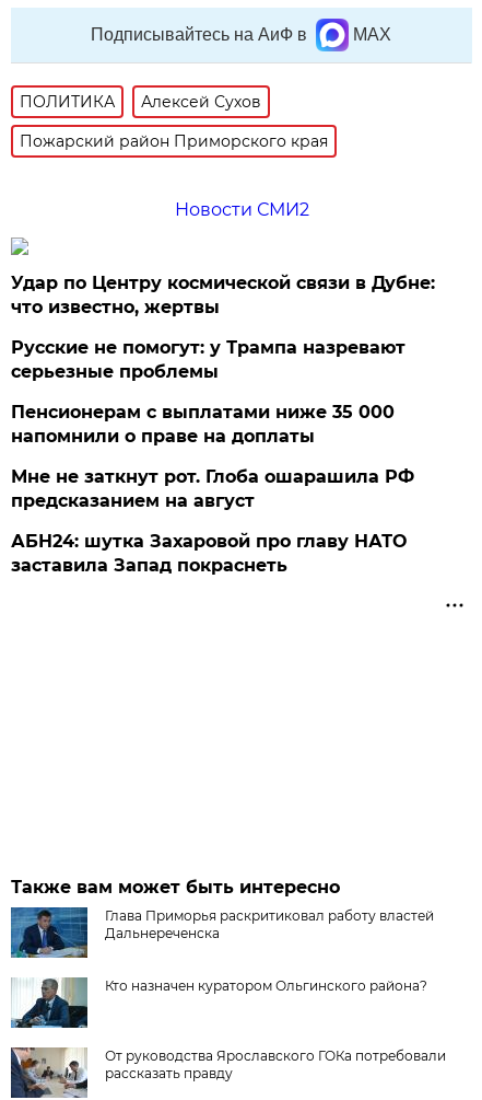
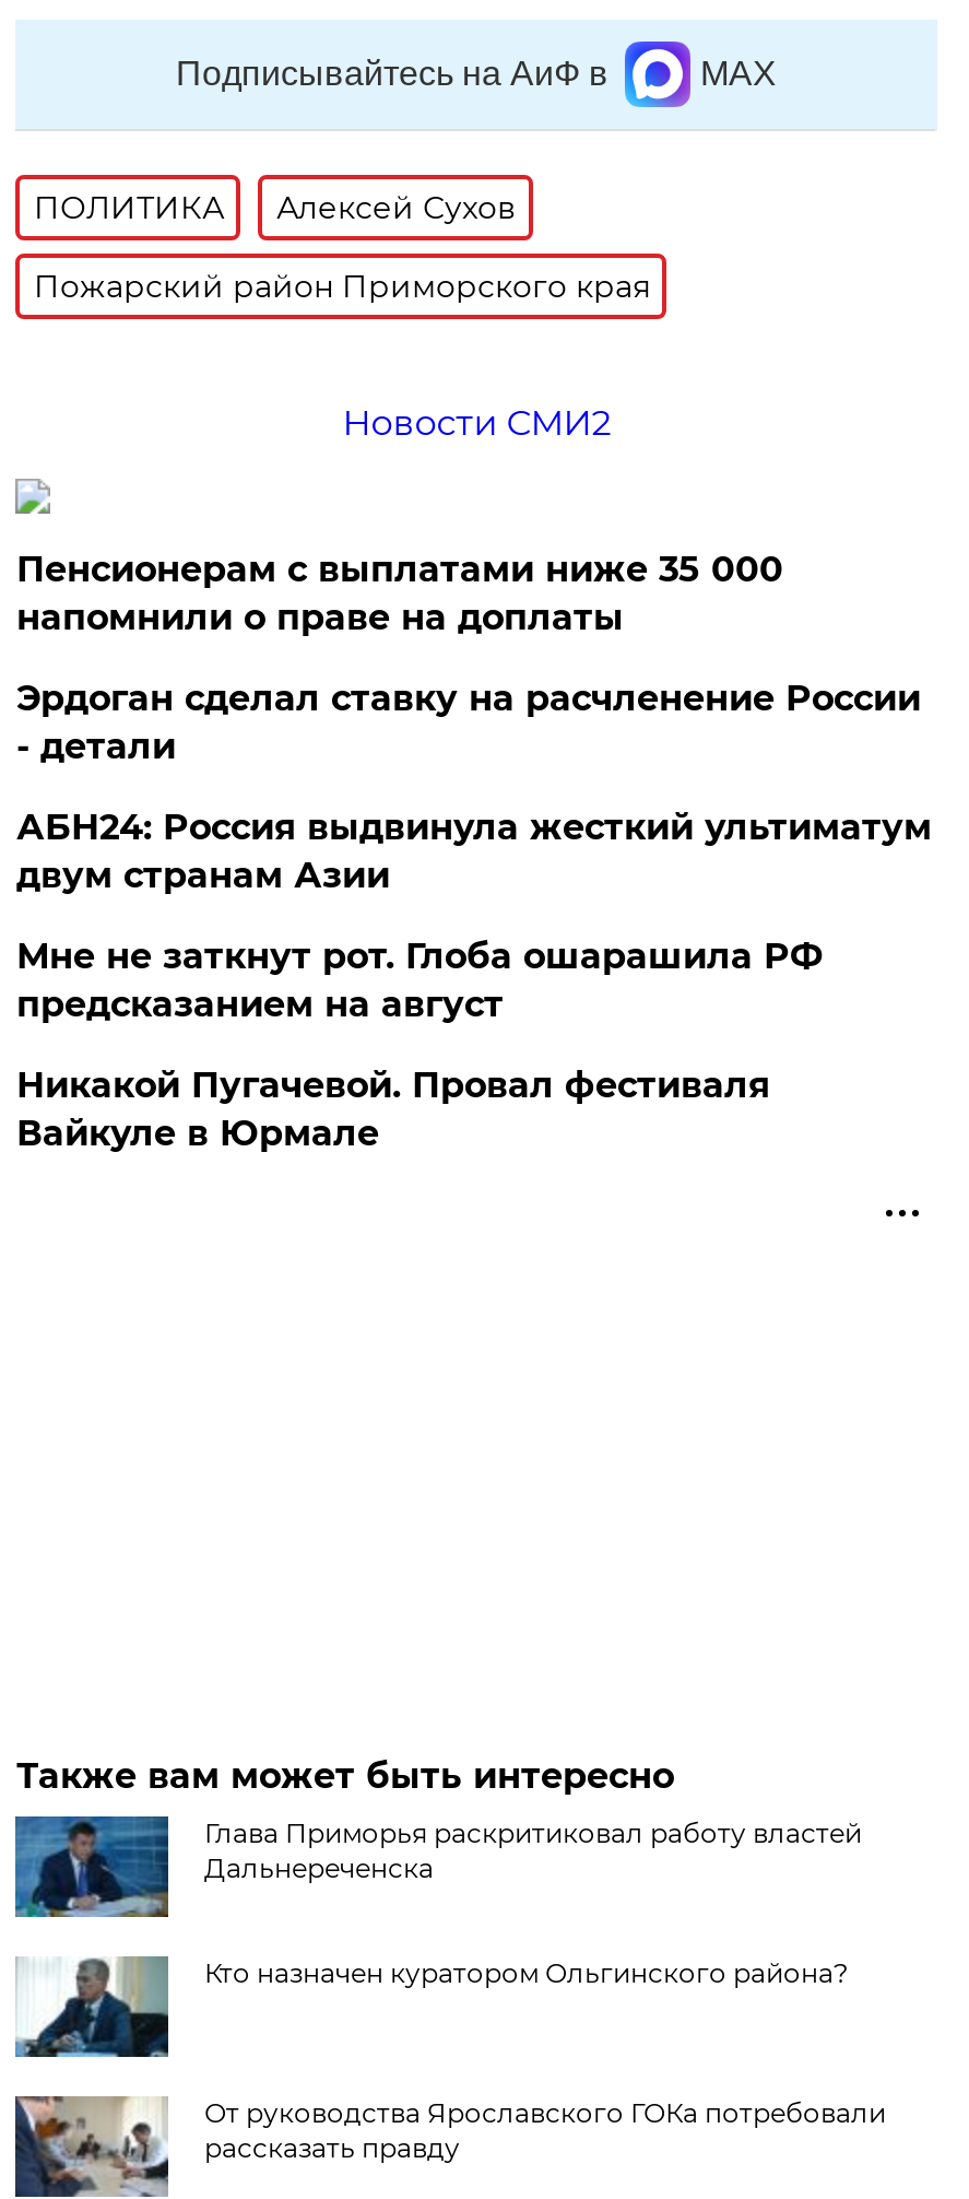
[11,273,435,382] Удар по Центру космической связи в Дубне: | что известно, жертвы | Русские не помогут: у Трампа назревают | серьезные проблемы -> none
moved [11,402,395,447] -> [16,549,783,638]: Пенсионерам с выплатами ниже 35 000 | напомнили о праве на доплаты
none -> [16,678,932,896] Эрдоган сделал ставку на расчленение России | - детали | АБН24: Россия выдвинула жесткий ультиматум | двум странам Азии
[11,531,407,576] АБН24: шутка Захаровой про главу НАТО | заставила Запад покраснеть -> [16,1065,770,1154] Никакой Пугачевой. Провал фестиваля | Вайкуле в Юрмале

